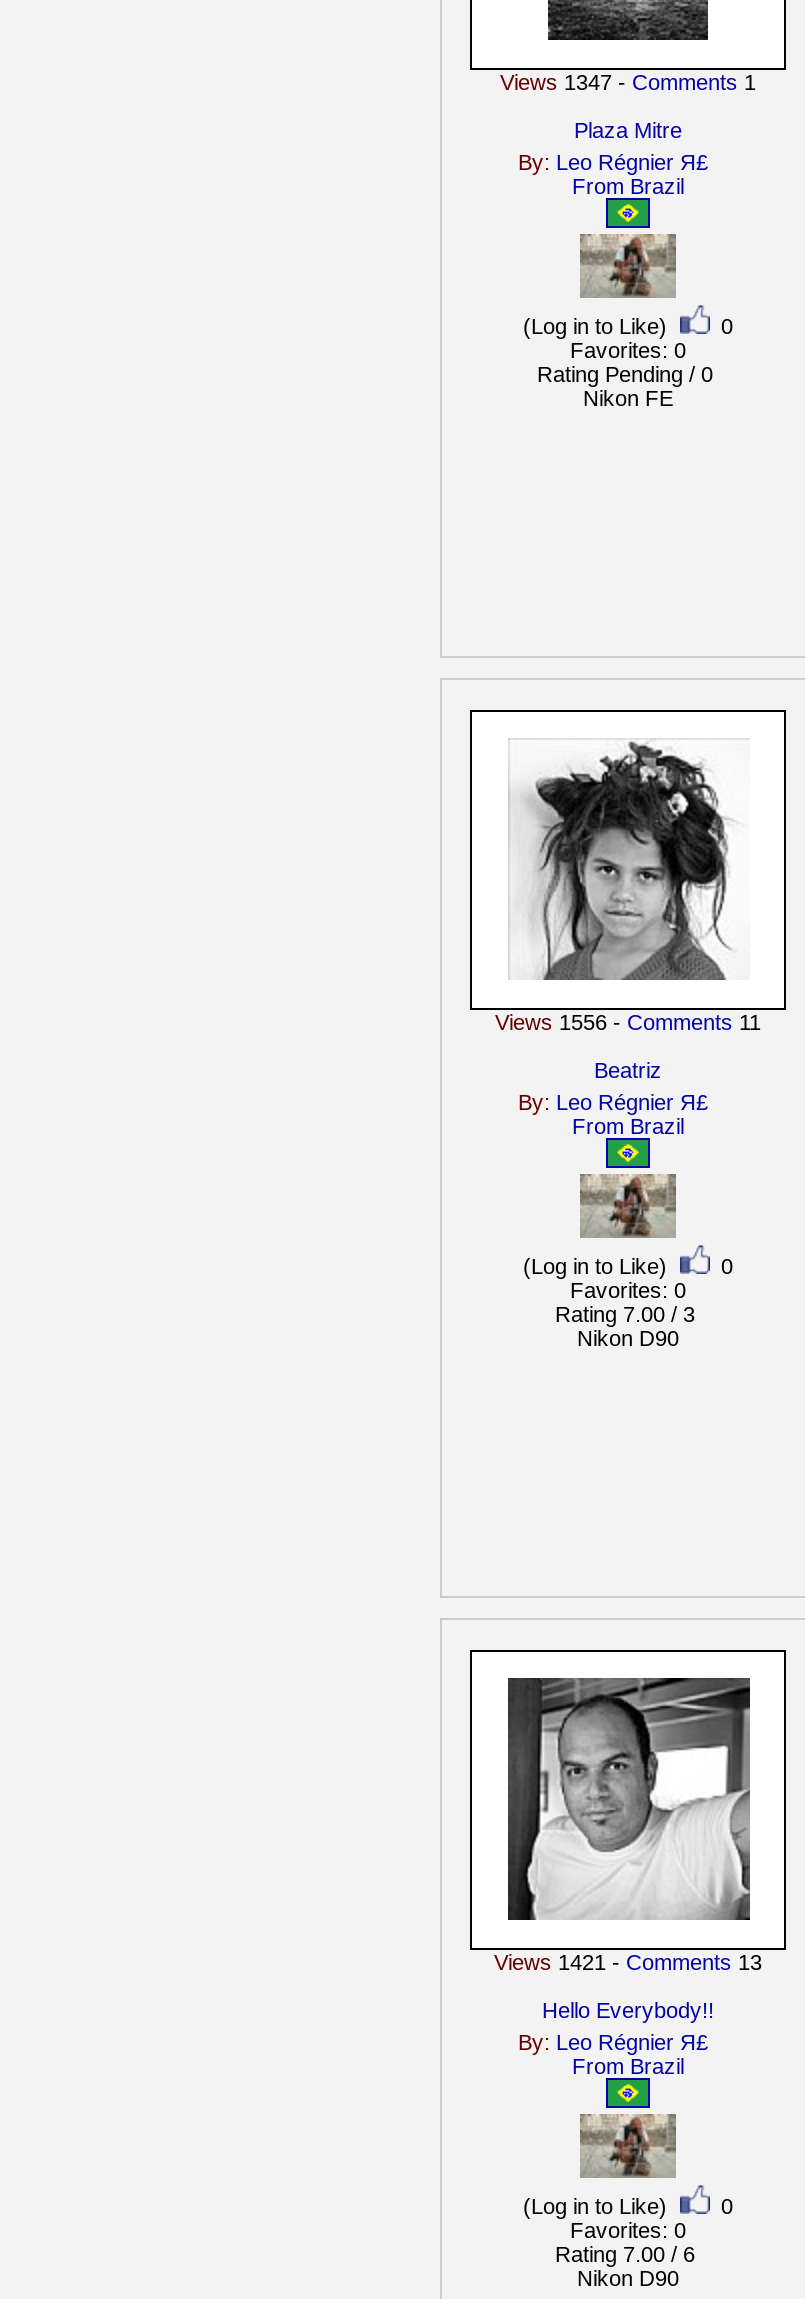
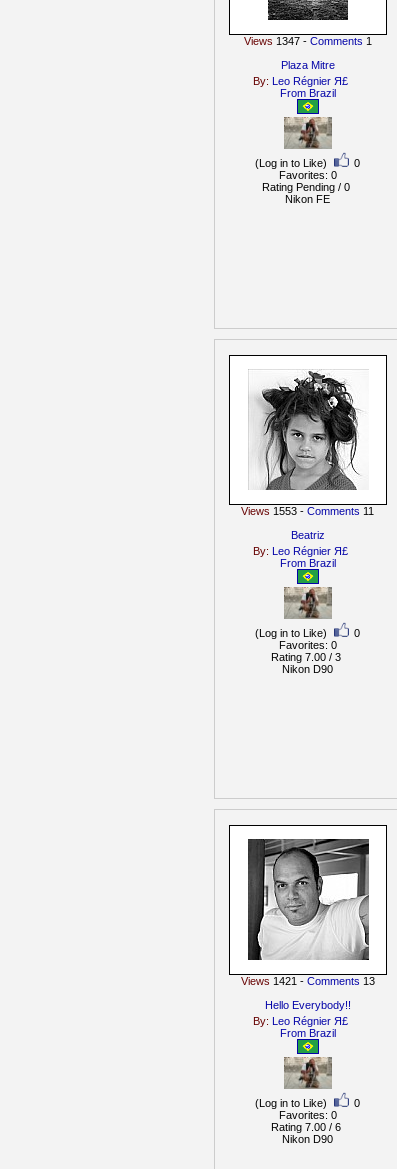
[495,1010,761,1034] Views1556 -Comments11 -> [241,505,374,517] Views1553 -Comments11

